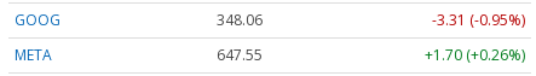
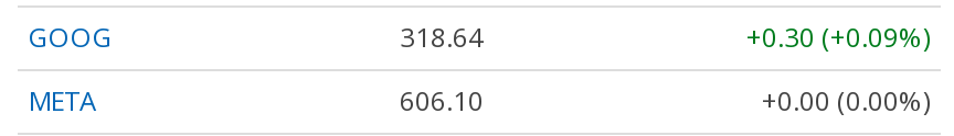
[217,10,263,30] 348.06 -> [400,18,484,55] 318.64
[432,10,525,30] -3.31 (-0.95%) -> [746,18,930,55] +0.30 (+0.09%)
[217,45,263,65] 647.55 -> [400,81,484,119] 606.10
[425,45,525,65] +1.70 (+0.26%) -> [762,81,930,119] +0.00 (0.00%)

